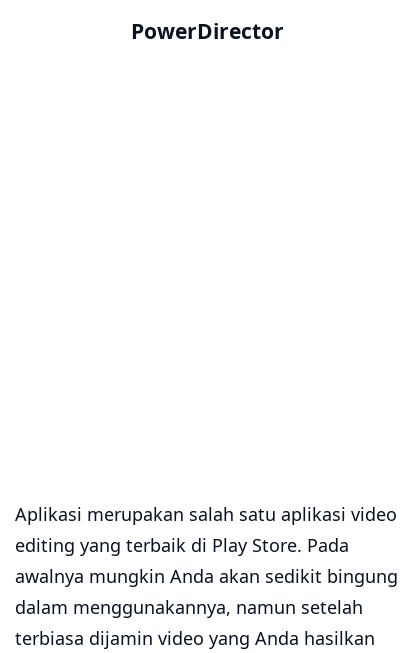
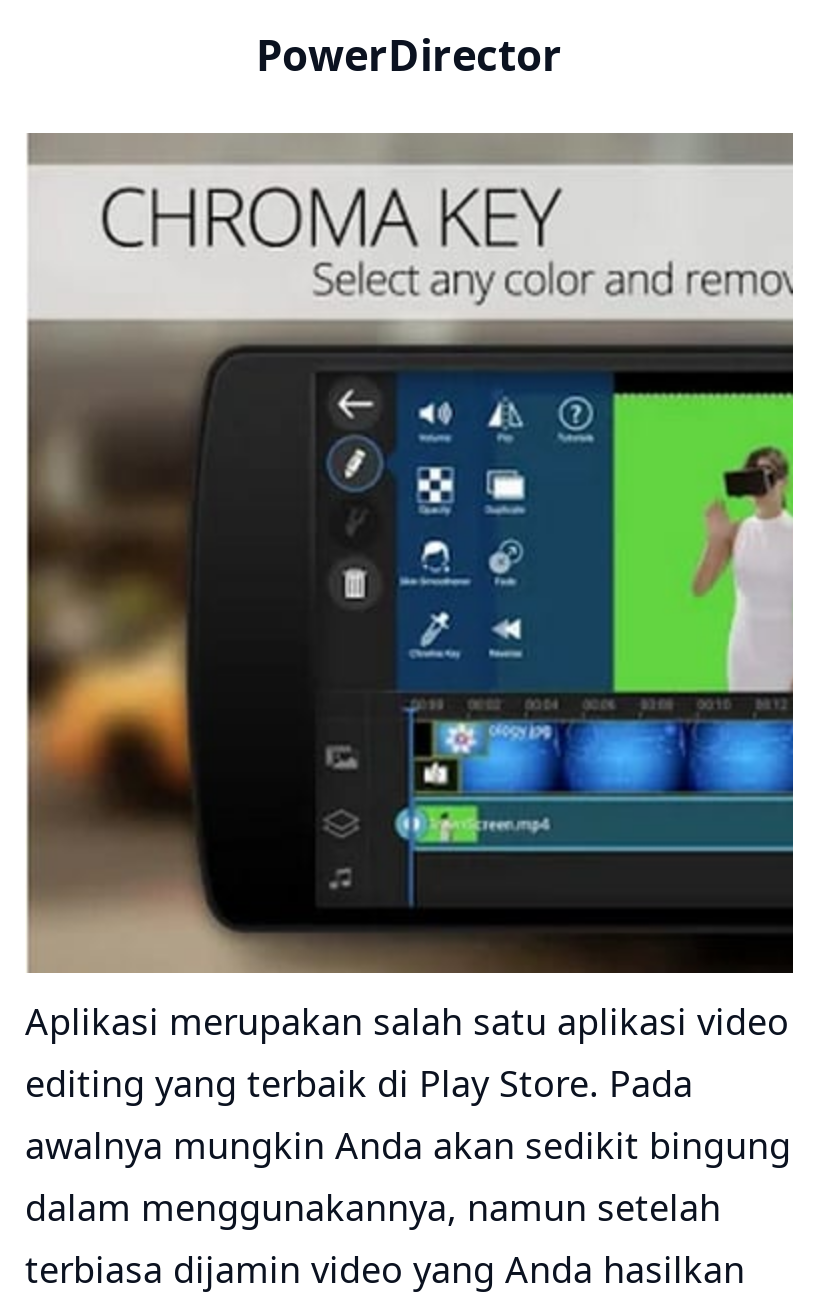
none -> [25,131,795,975] [image]

